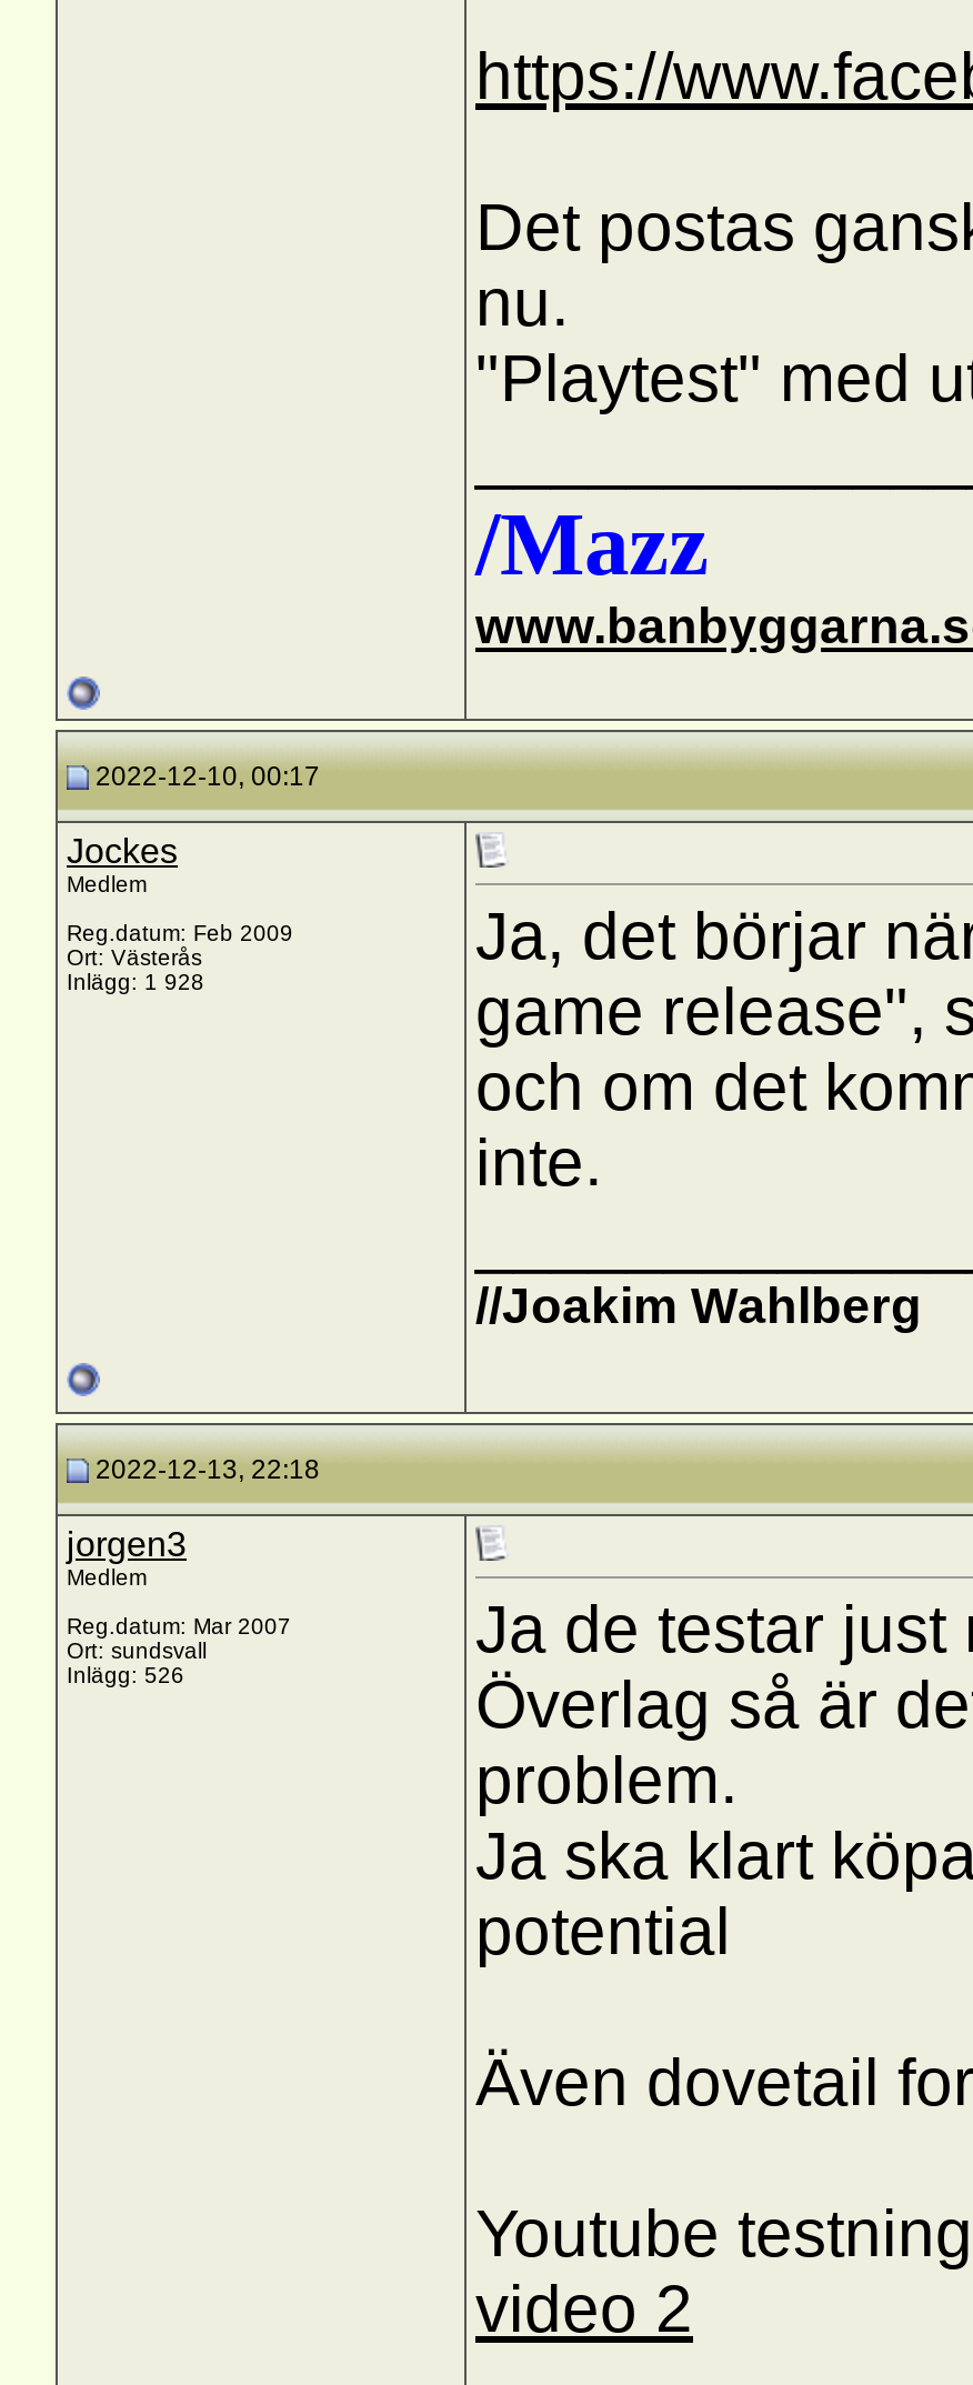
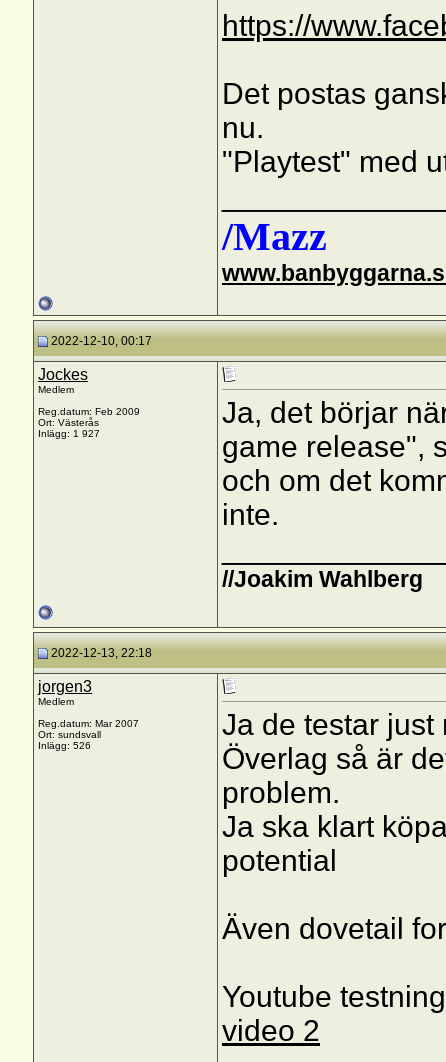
[67,970,204,994] Inlägg: 1 928 -> [38,428,100,439] Inlägg: 1 927

